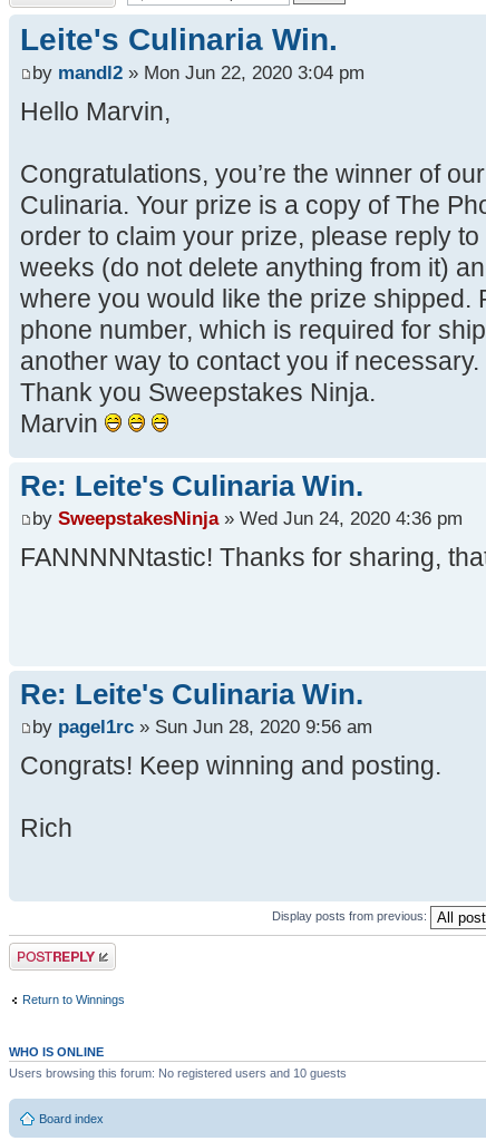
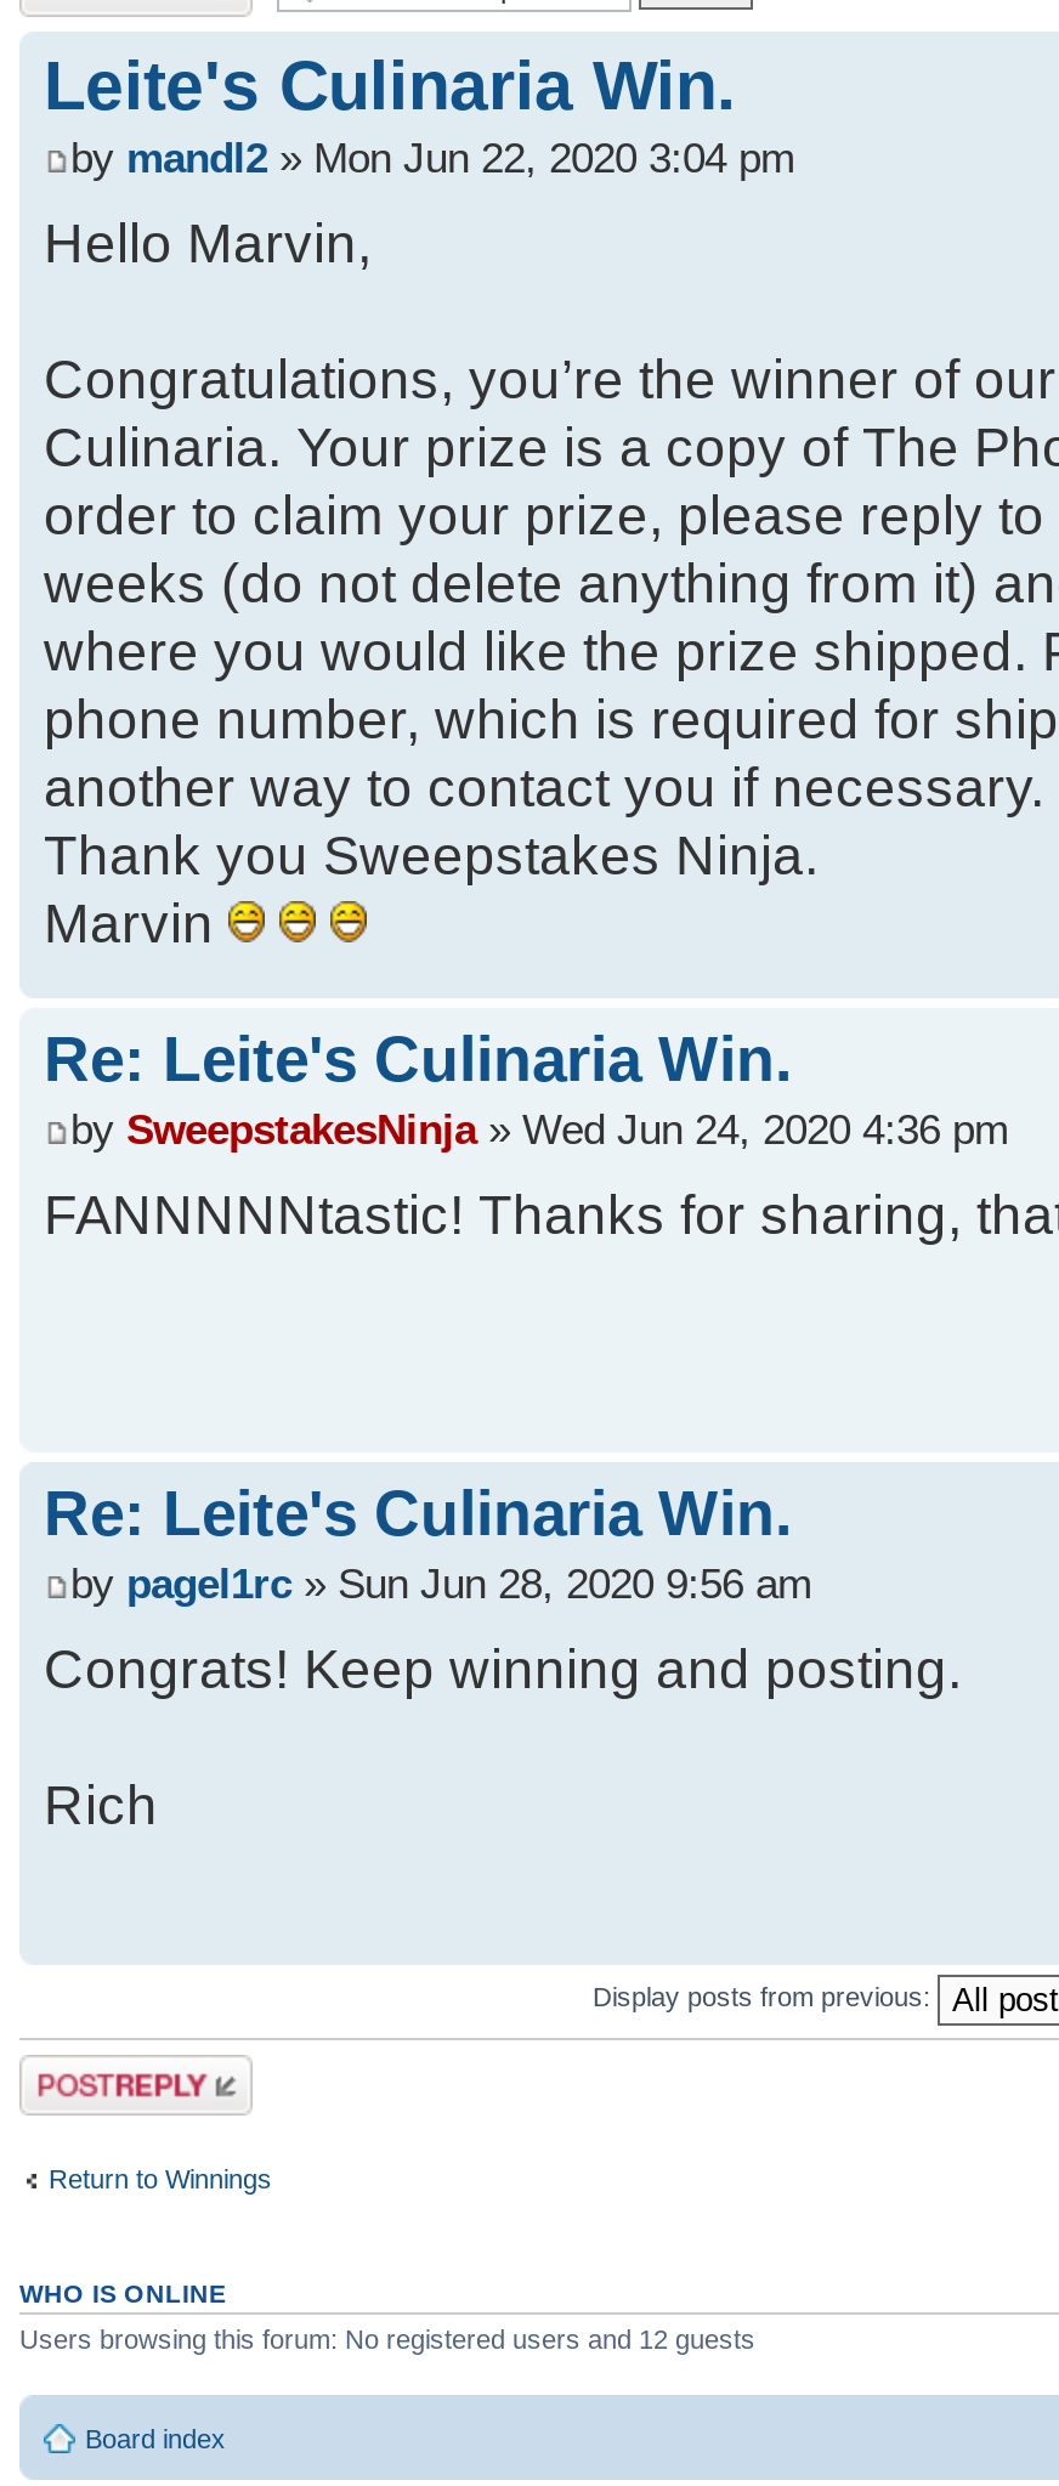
[9,1066,347,1079] Users browsing this forum: No registered users and 10 guests -> [19,2324,755,2353] Users browsing this forum: No registered users and 12 guests

